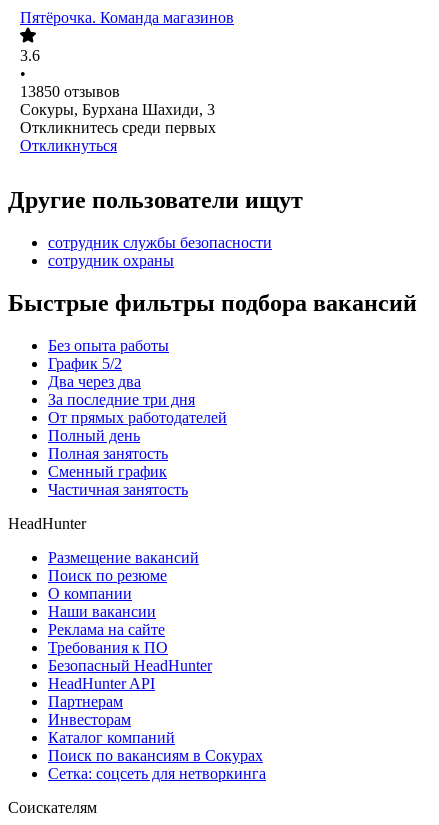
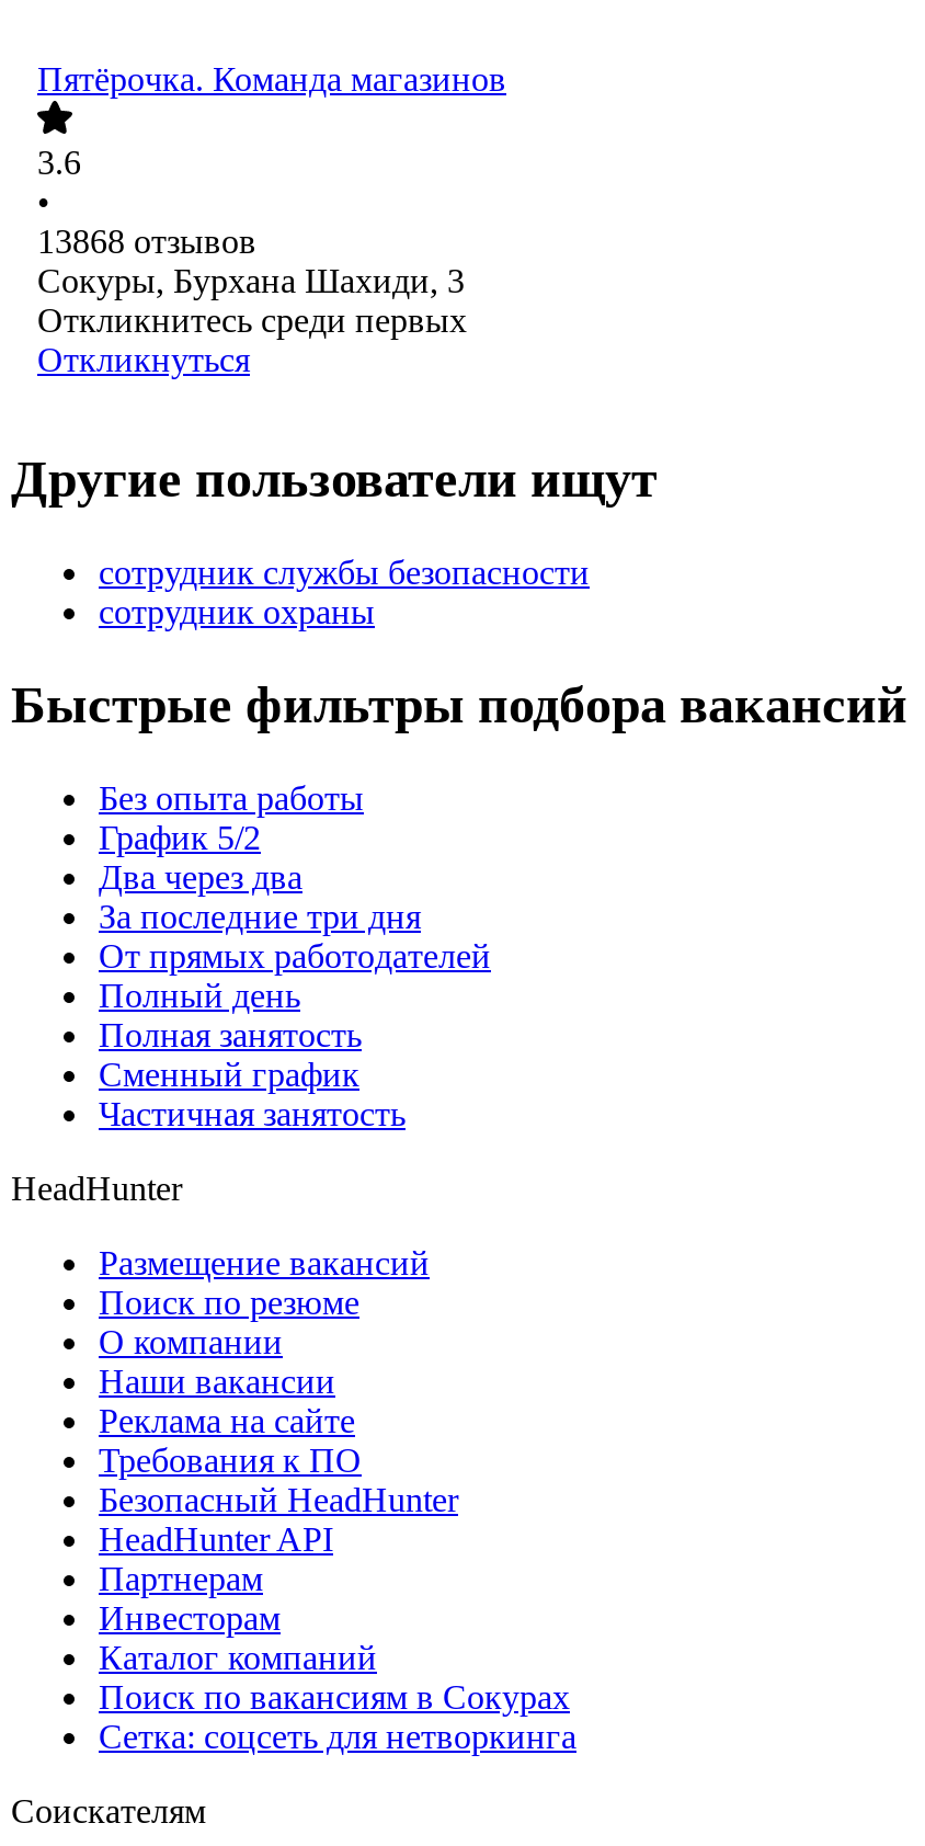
[20,83,120,100] 13850 отзывов -> [37,223,256,260] 13868 отзывов

